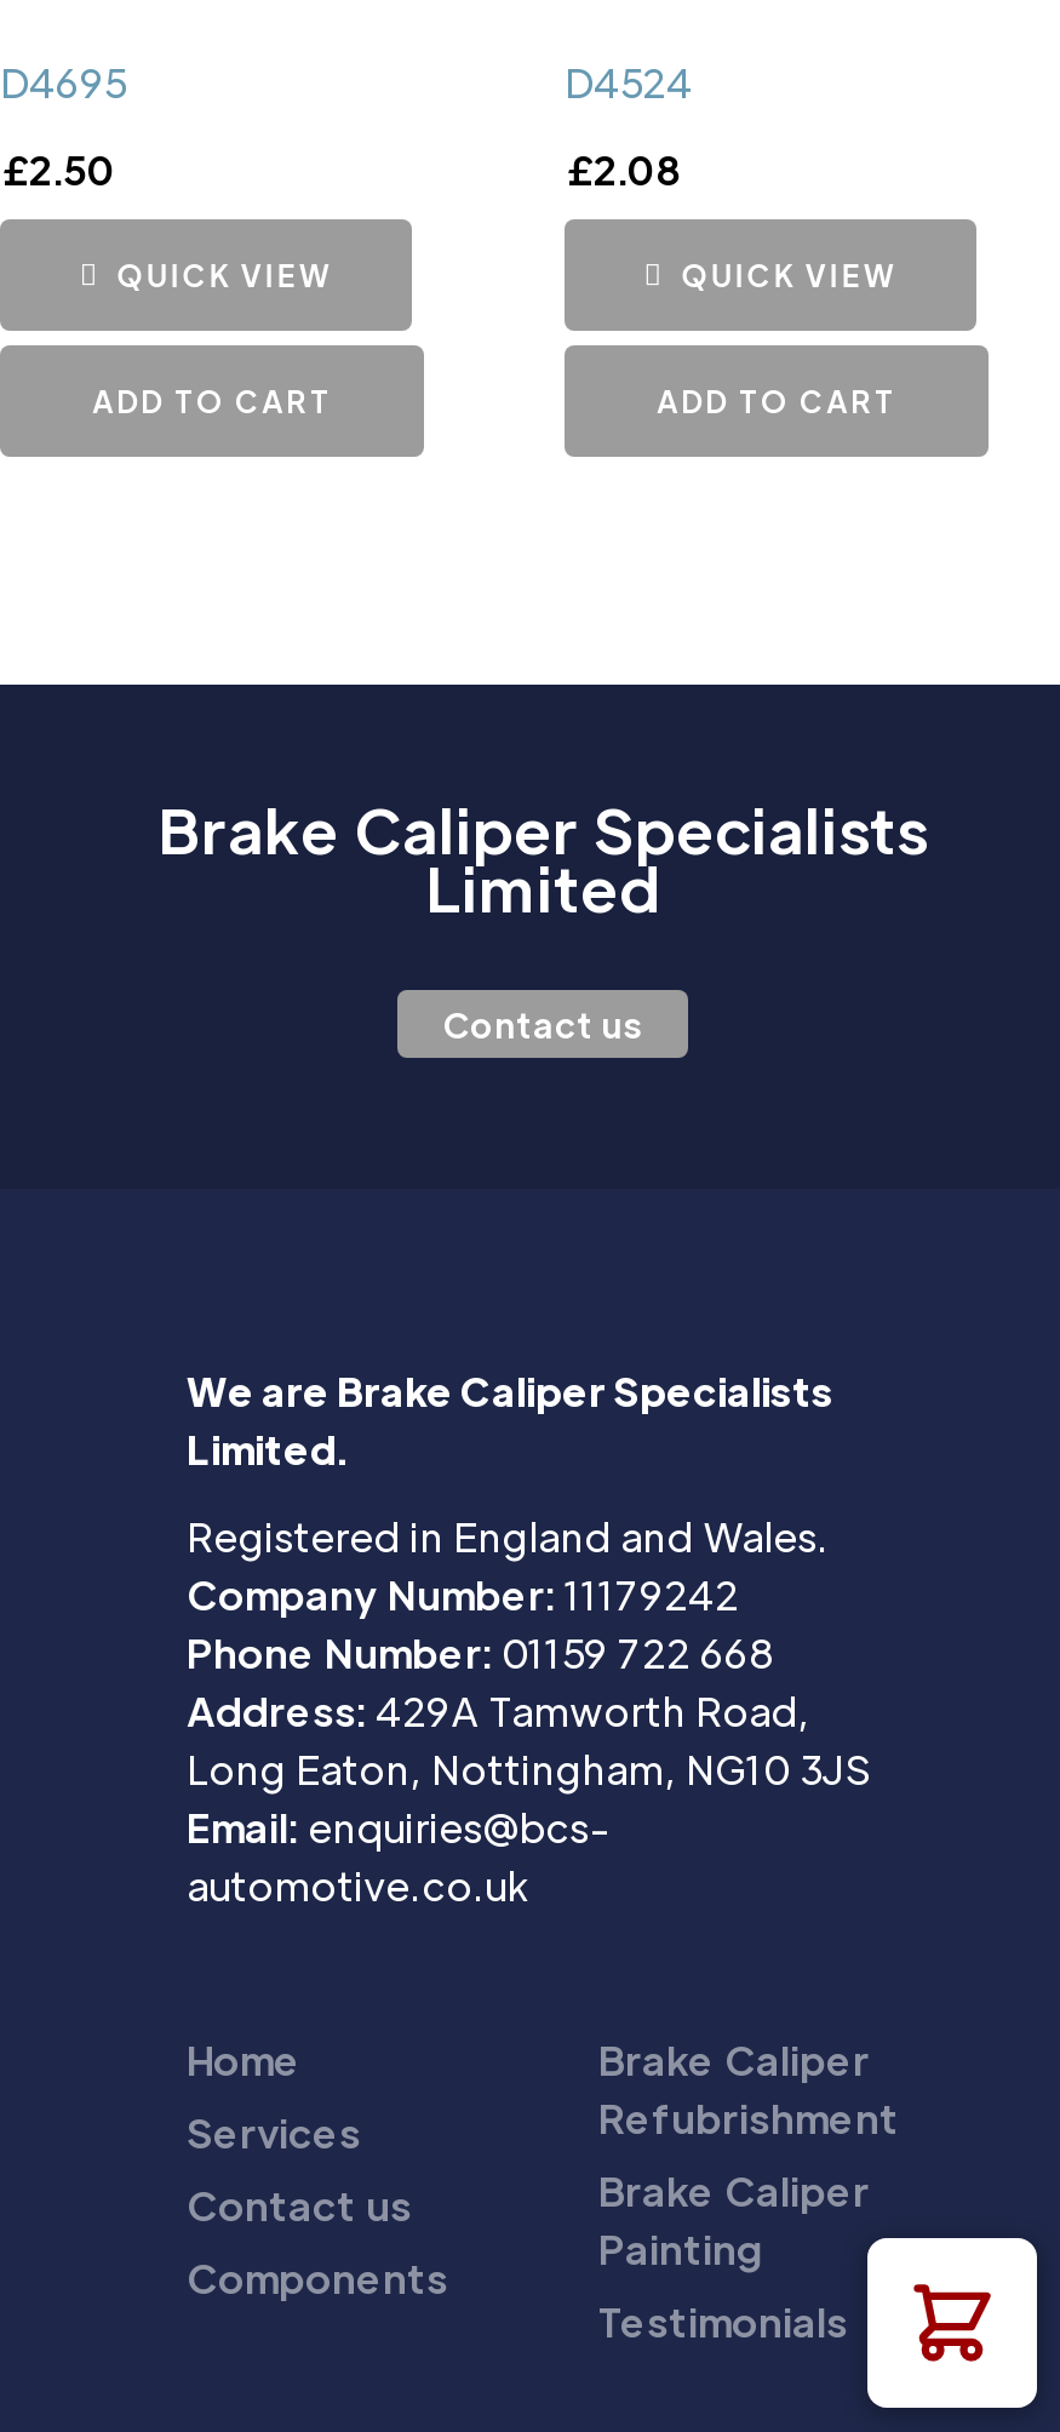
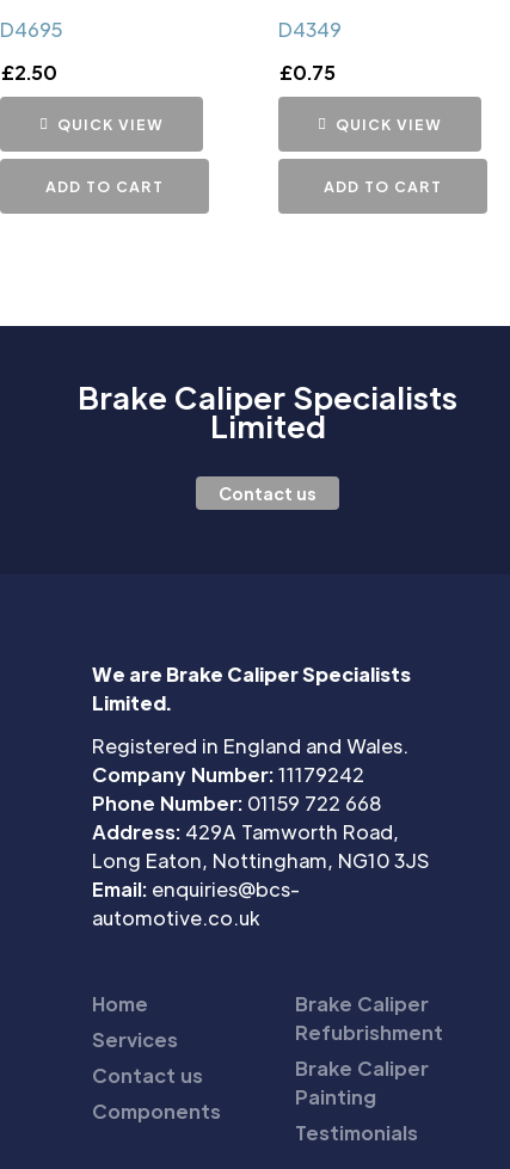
[565,56,693,107] D4524 -> [278,16,342,42] D4349
[565,144,683,195] £2.08 -> [278,59,336,85] £0.75
[865,2236,1039,2410] [image] -> none

